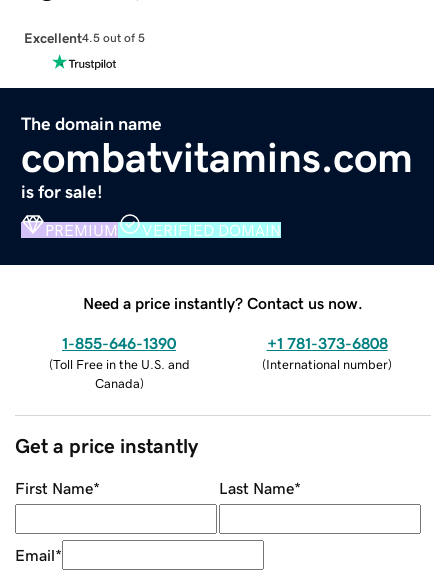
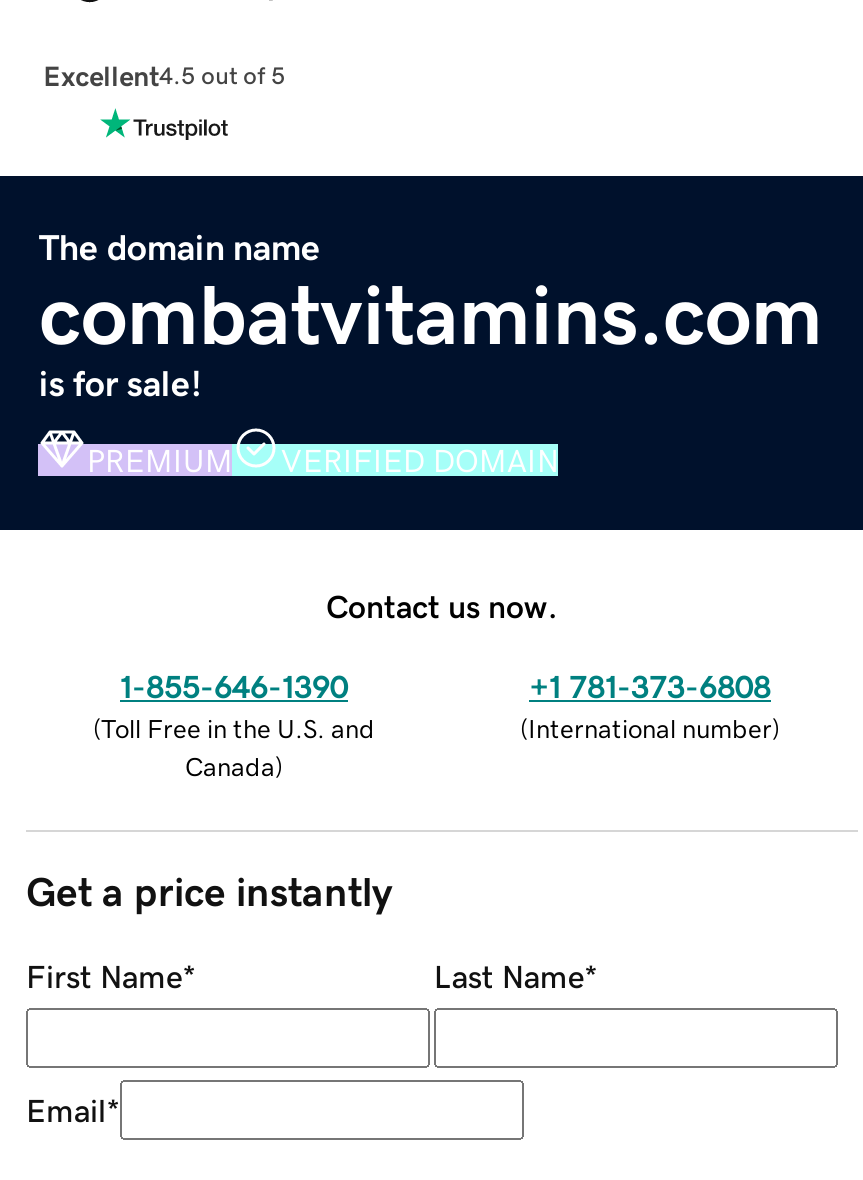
[83,295,363,311] Need a price instantly? Contact us now. -> [326,589,558,621] Contact us now.

